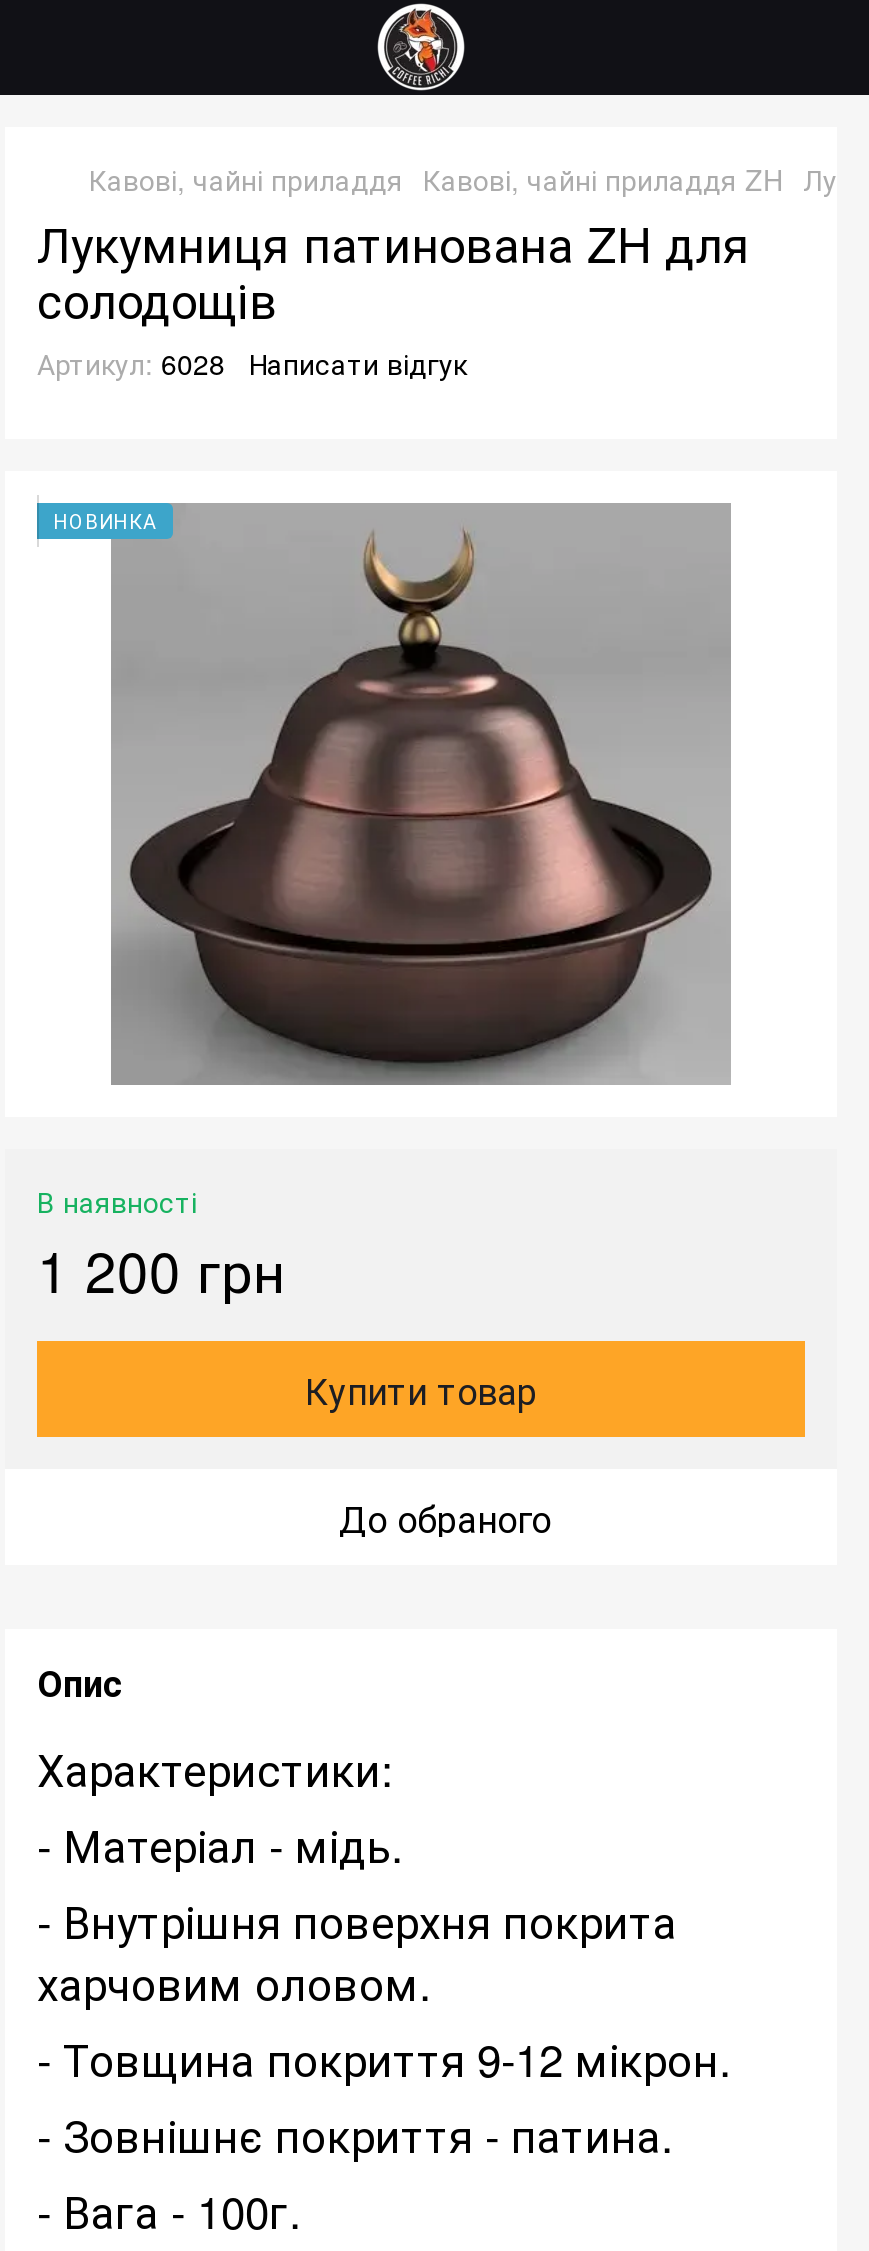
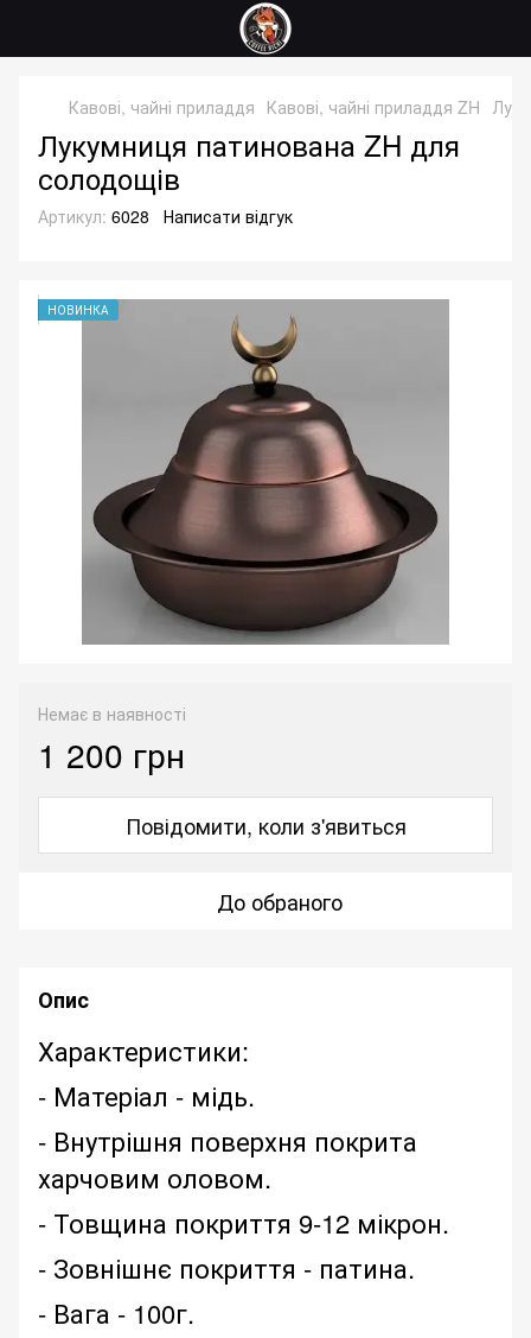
[37,1181,197,1221] В наявності -> [38,702,186,726] Немає в наявності
[305,1363,537,1415] Купити товар -> [125,810,406,841] Повідомити, коли з'явиться

